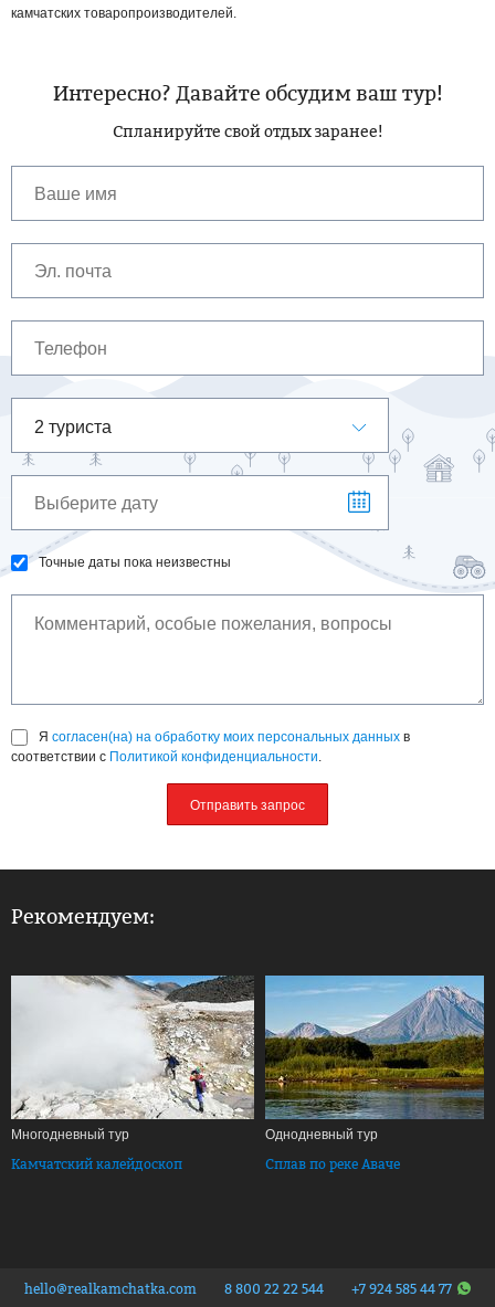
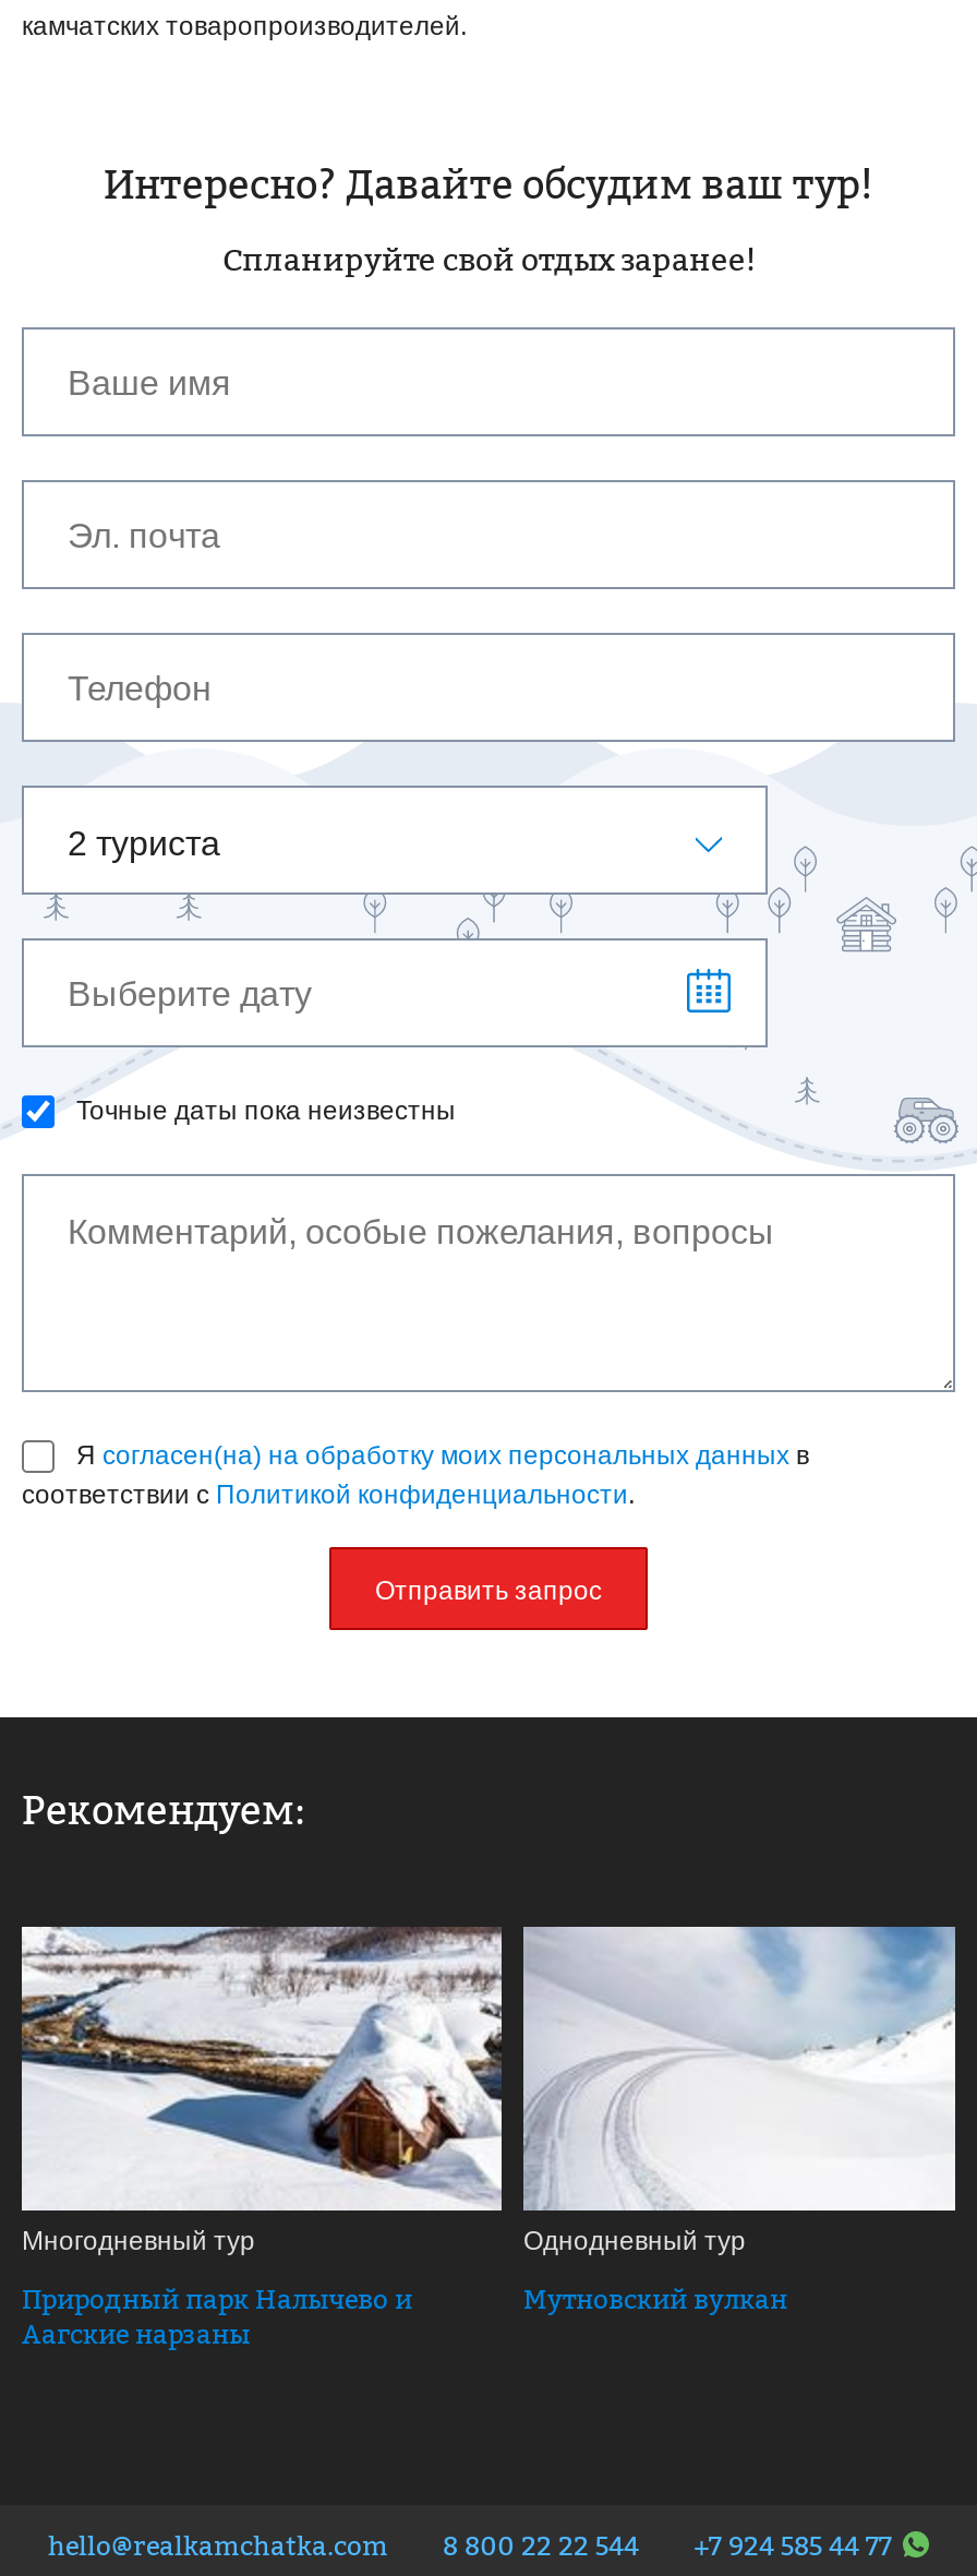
[10,974,255,1172] [image] | Камчатский калейдоскоп -> [22,1925,504,2349] [image] | Природный парк Налычево и | Аагские нарзаны
[264,974,485,1172] [image] | Сплав по реке Аваче -> [521,1925,957,2315] [image] | Мутновский вулкан

